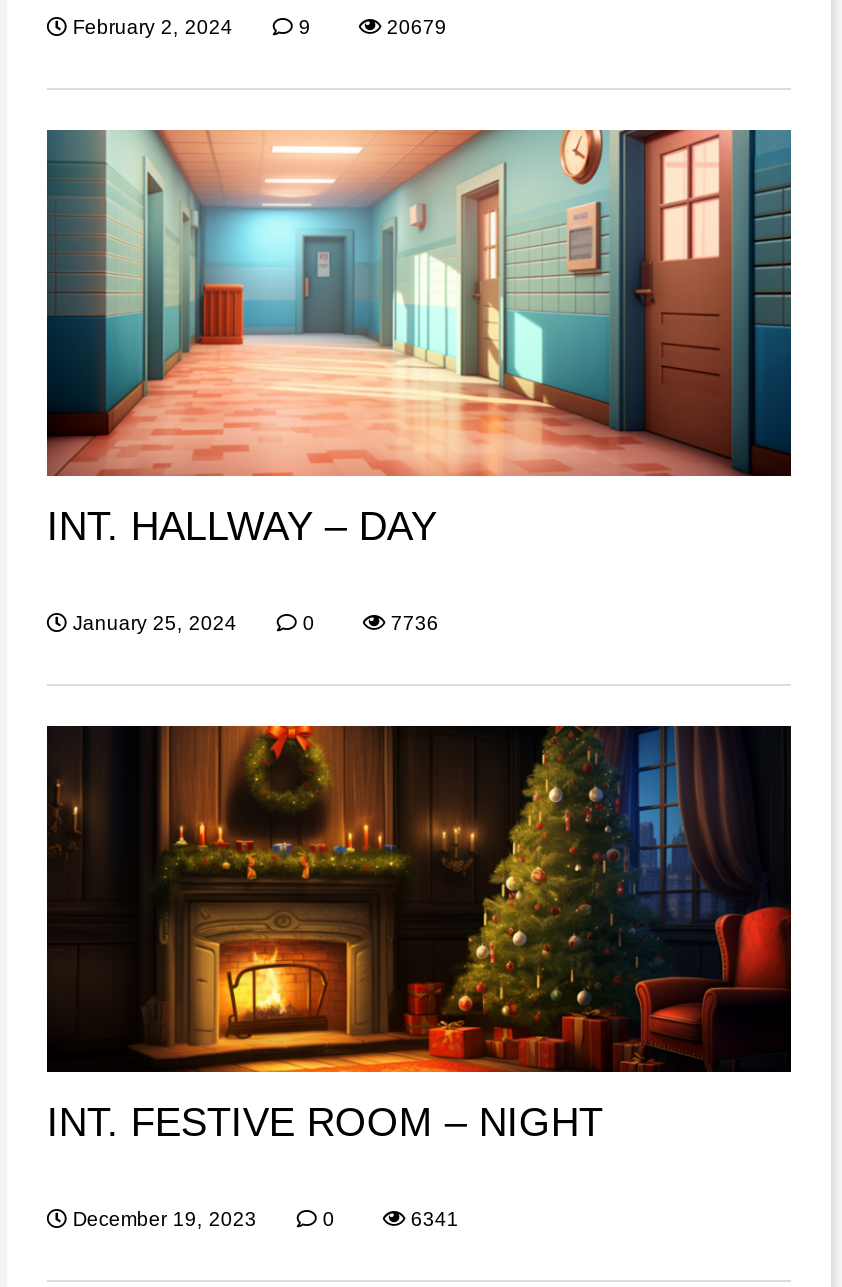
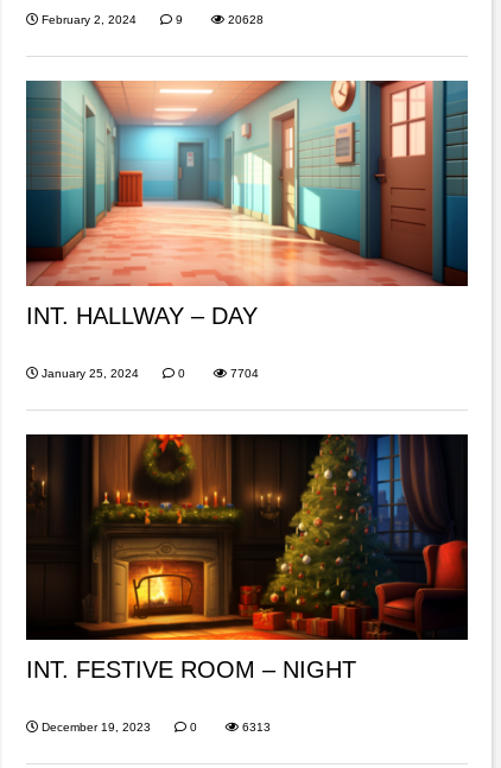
[387,17,447,39] 20679 -> [228,13,263,26] 20628
[391,613,439,635] 7736 -> [230,366,259,379] 7704
[411,1209,459,1231] 6341 -> [242,720,271,733] 6313

